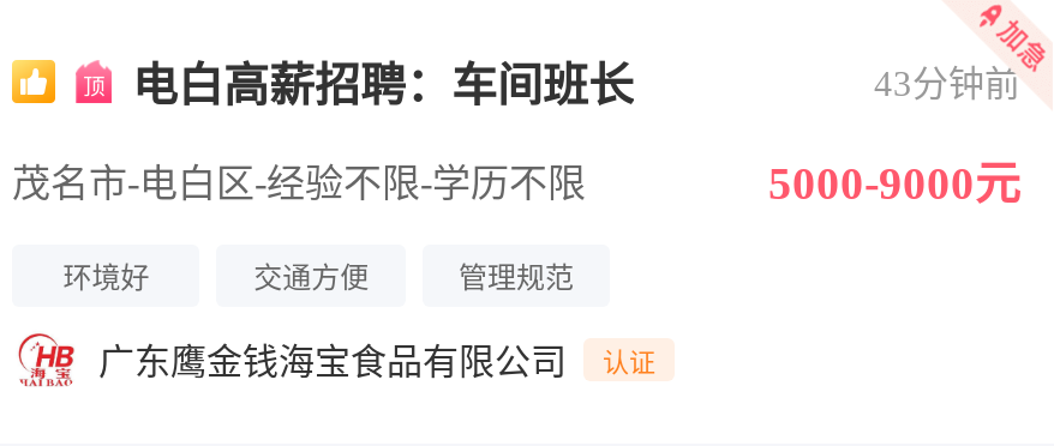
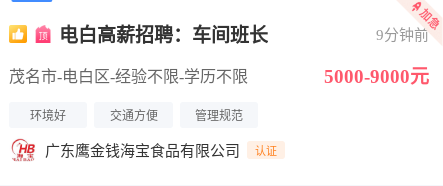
[874,65,1020,103] 43分钟前 -> [376,27,429,43] 9分钟前

